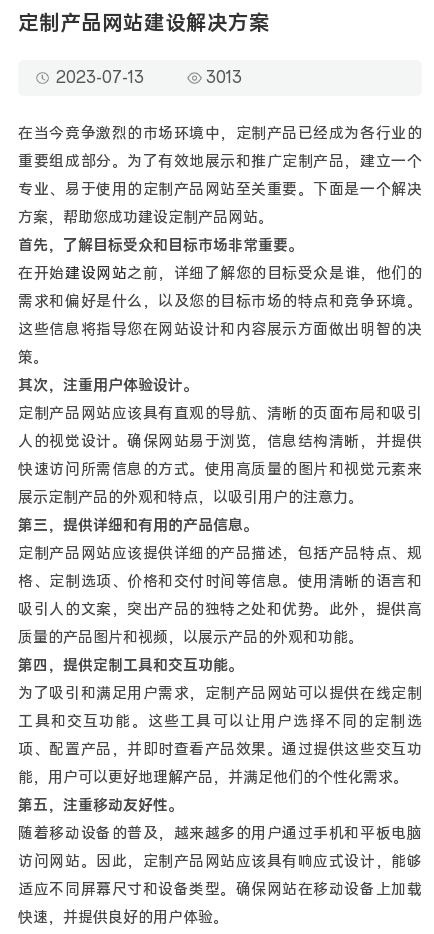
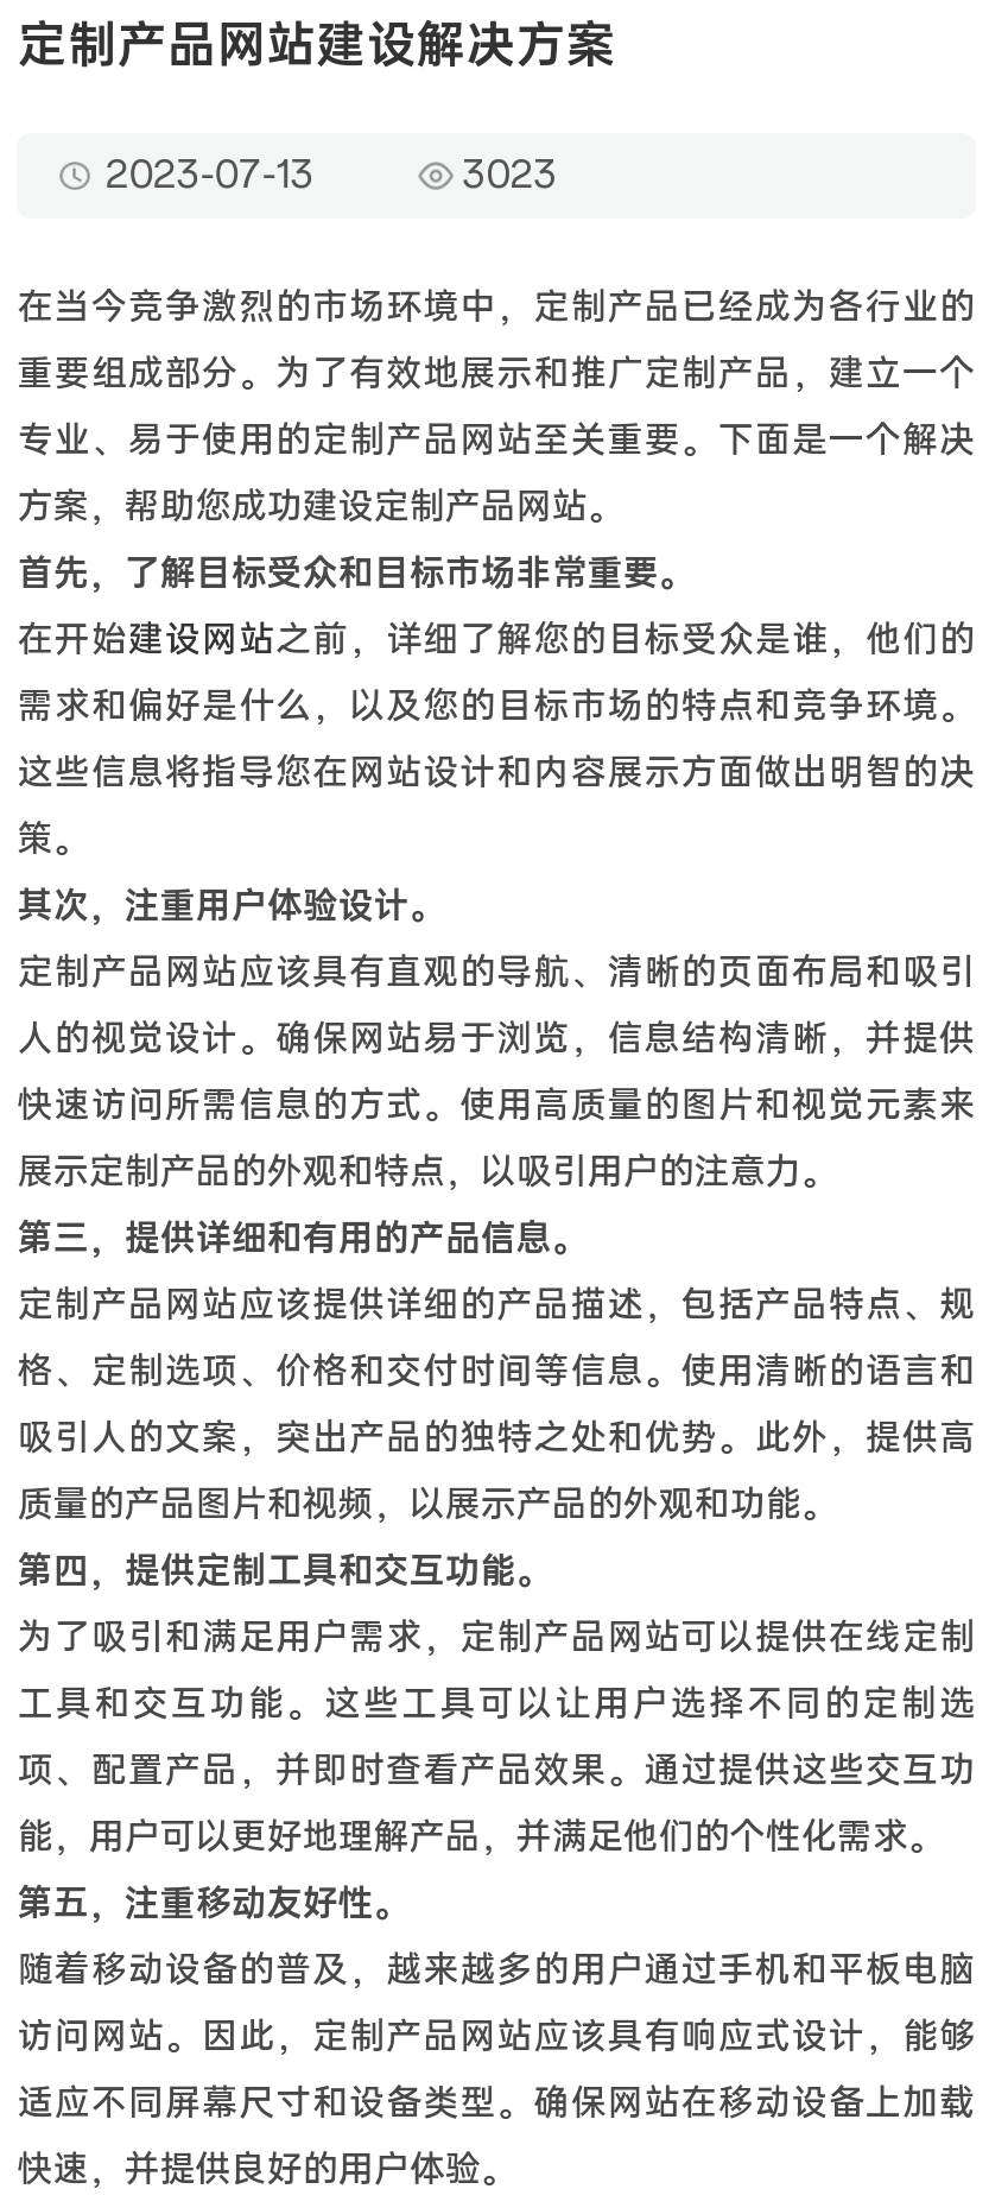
[206,68,242,87] 3013 -> [463,153,558,198] 3023

